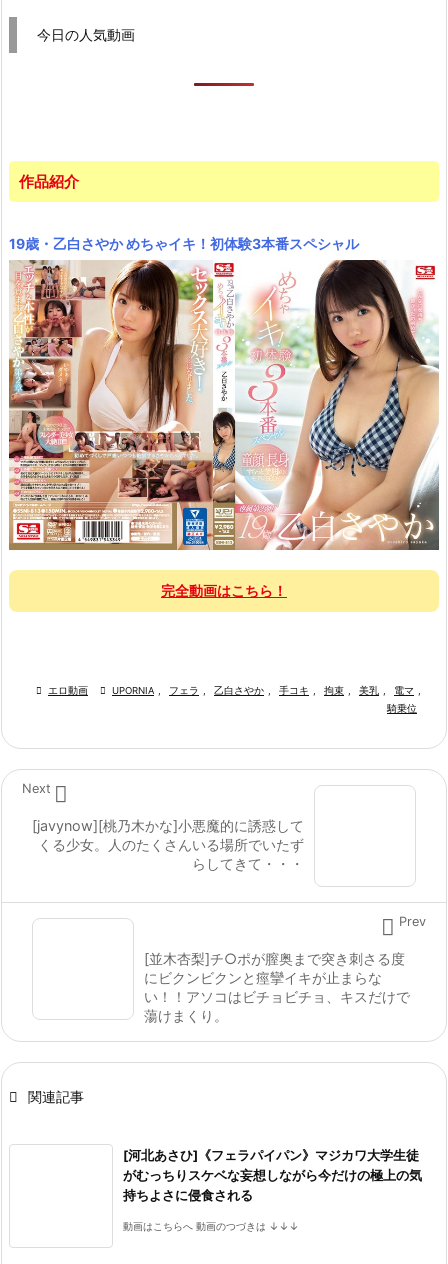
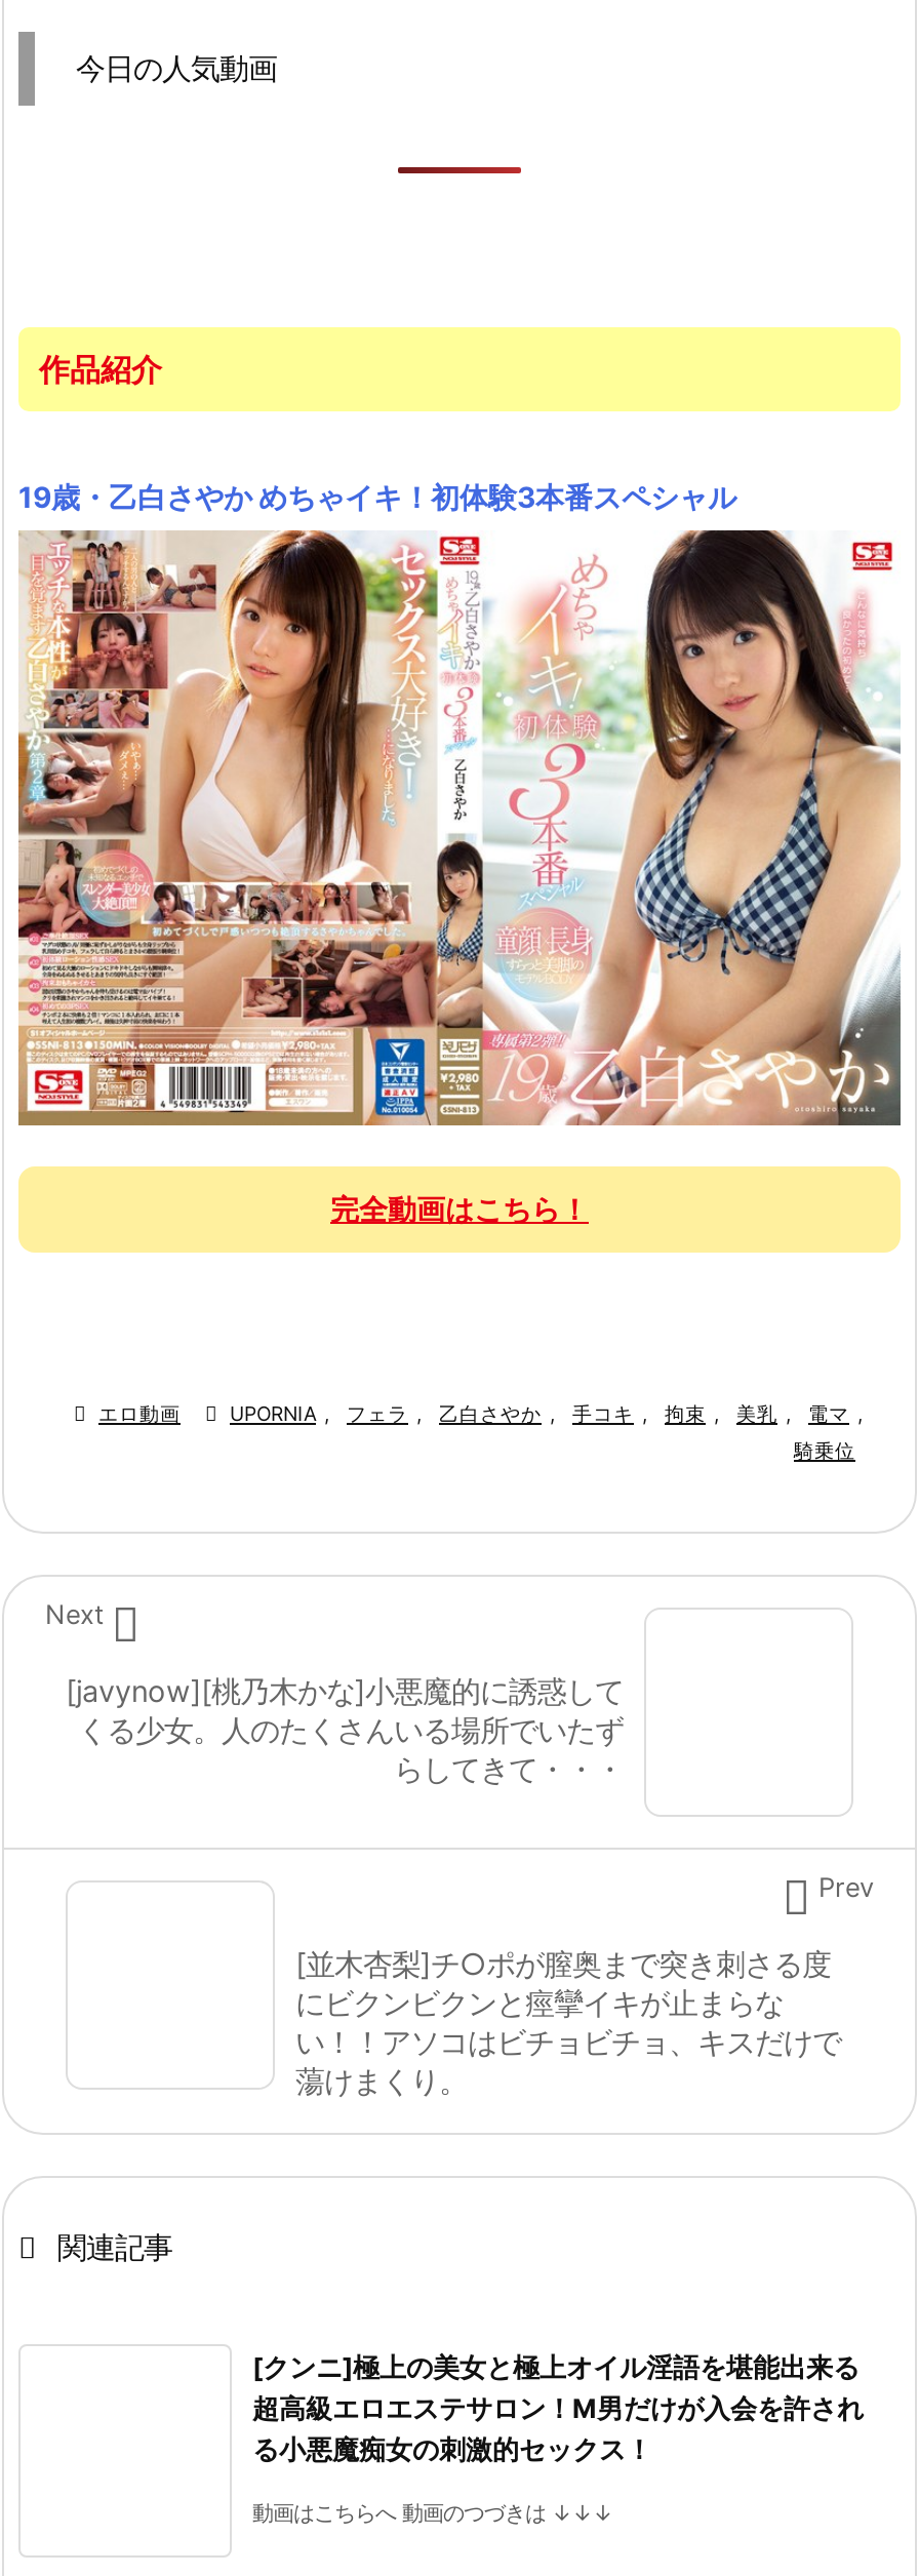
[123,1148,422,1203] [河北あさひ]《フェラパイパン》マジカワ大学生徒 | がむっちりスケベな妄想しながら今だけの極上の気 | 持ちよさに侵食される -> [252,2352,864,2464] [クンニ]極上の美女と極上オイル淫語を堪能出来る | 超高級エロエステサロン！M男だけが入会を許され | る小悪魔痴女の刺激的セックス！

